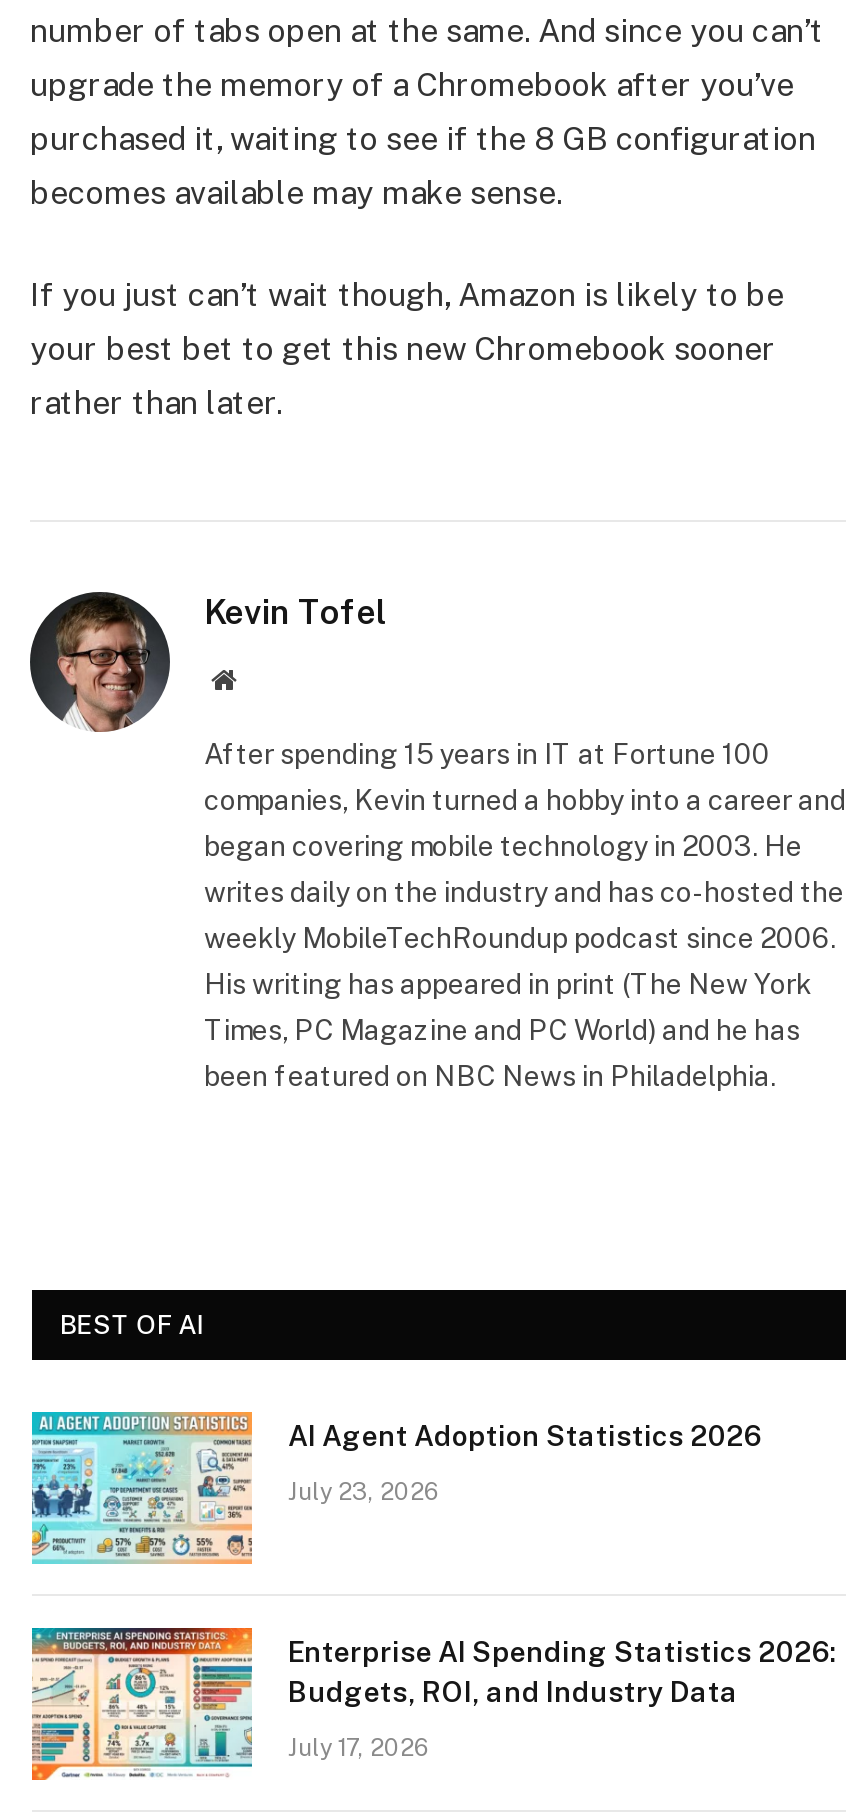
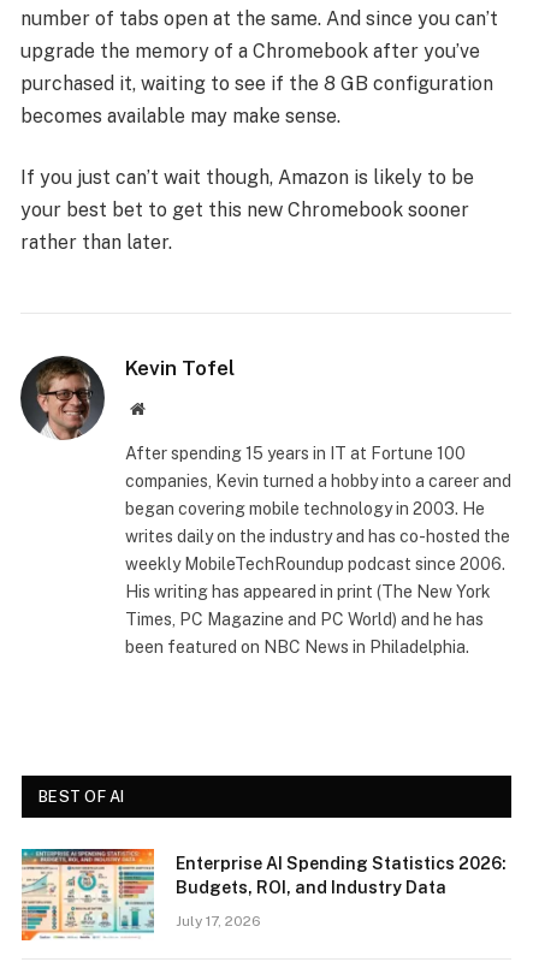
[30,1410,762,1566] [image] | AI Agent Adoption Statistics 2026 | July 23, 2026 -> none

